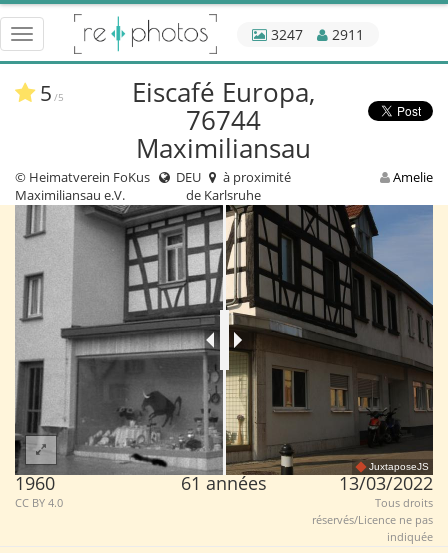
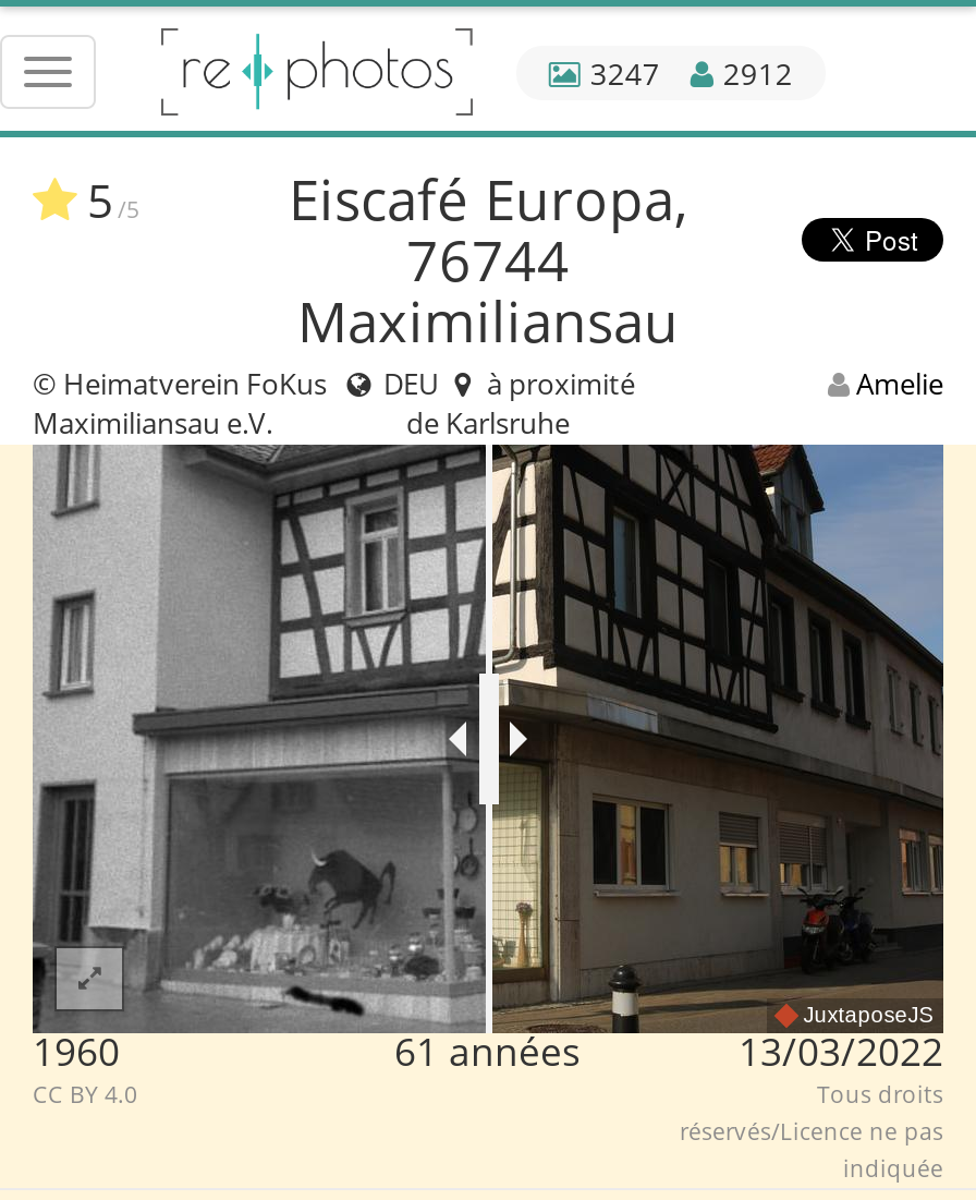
[267,24,364,43] 3247 2911 -> [581,51,793,93] 3247 2912

